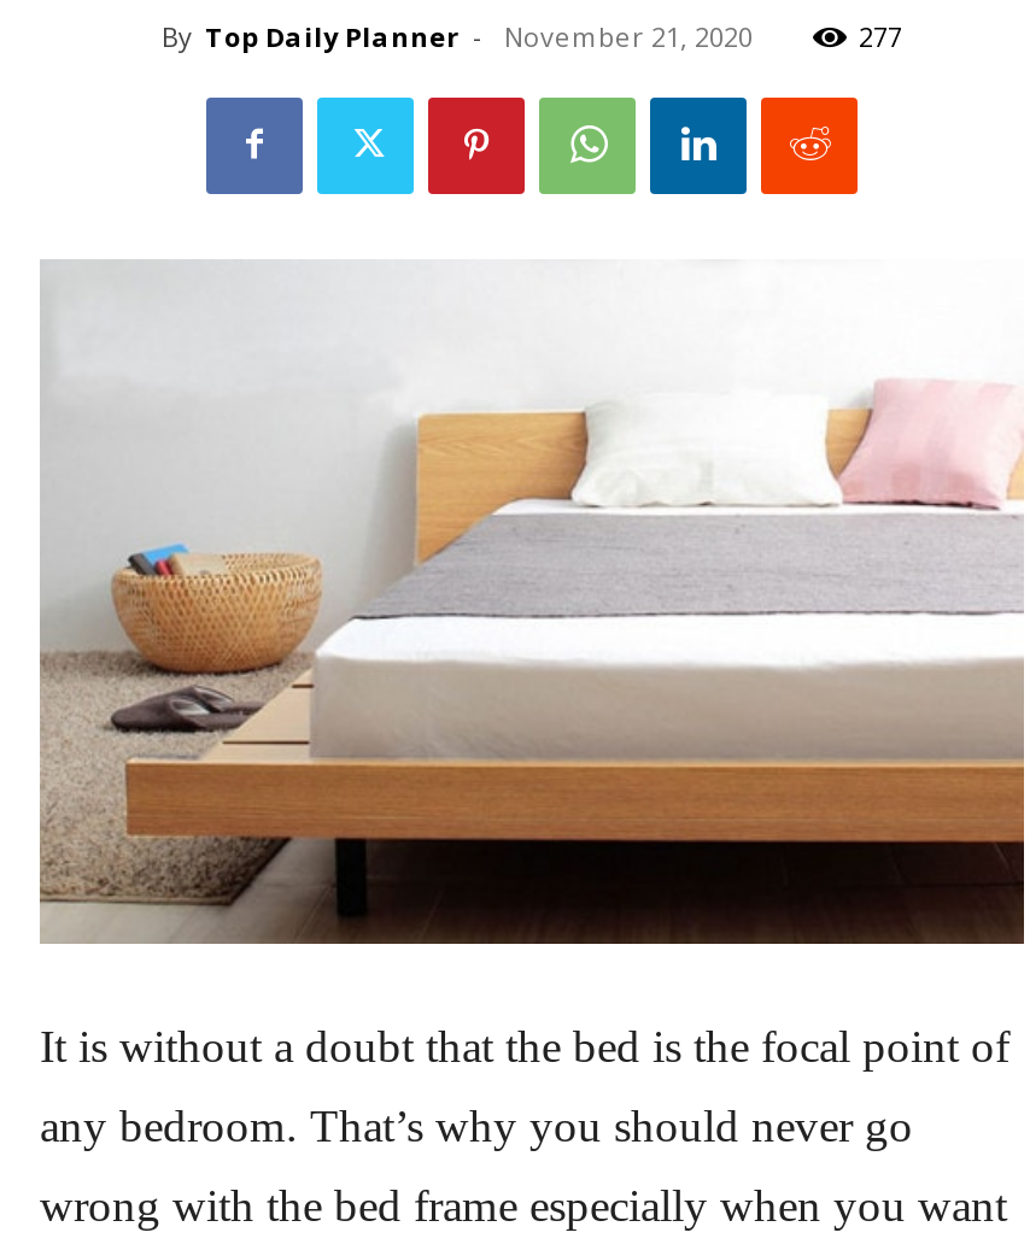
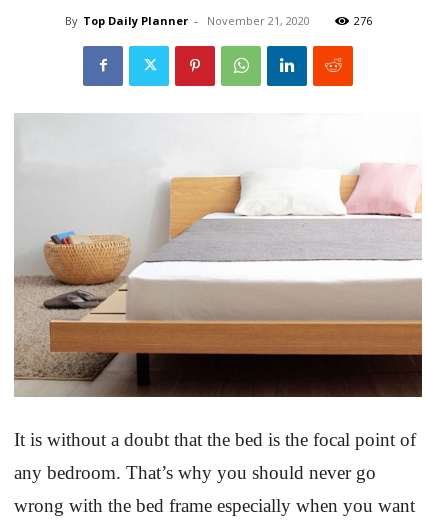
[859,17,902,53] 277 -> [353,13,371,28] 276

